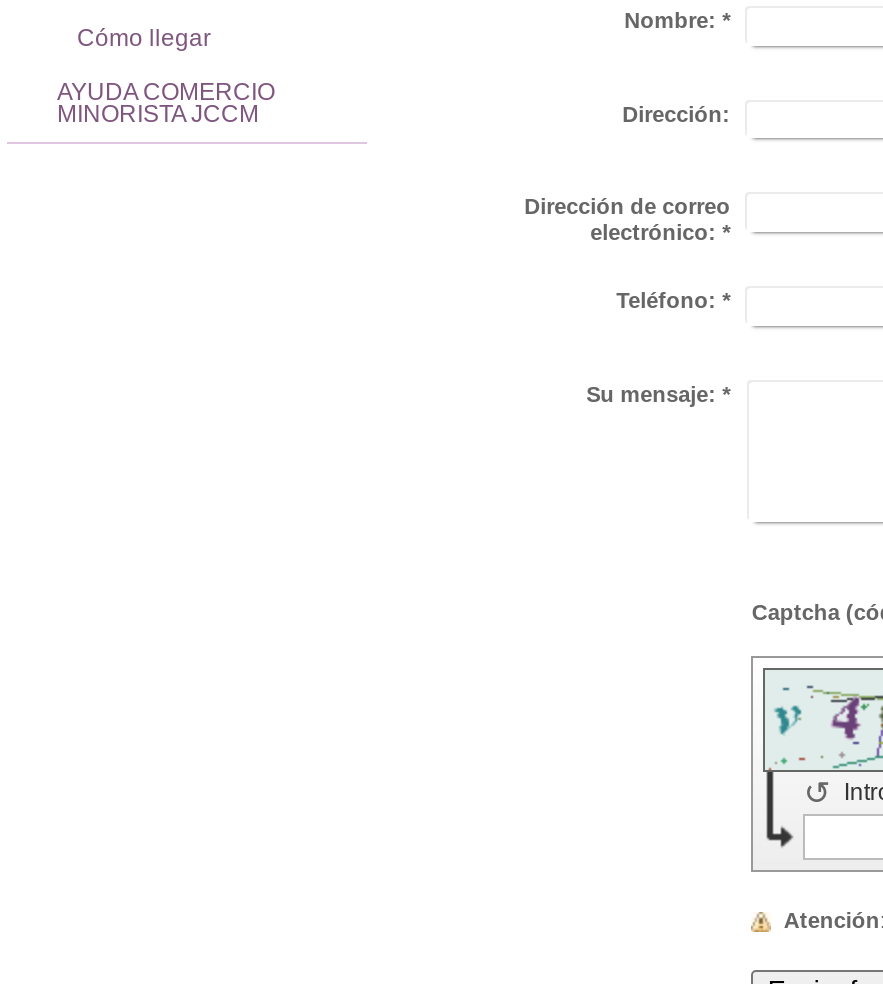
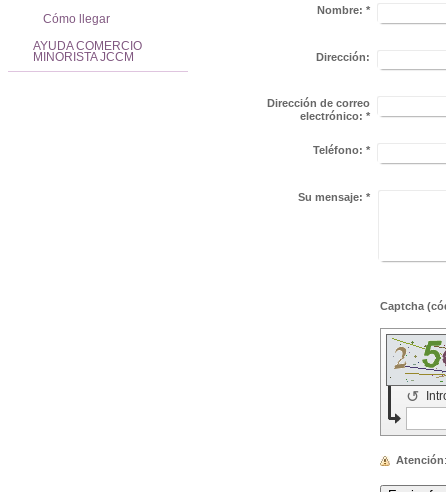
[767,672,877,770] [image] -> [388,336,443,385] [image]

